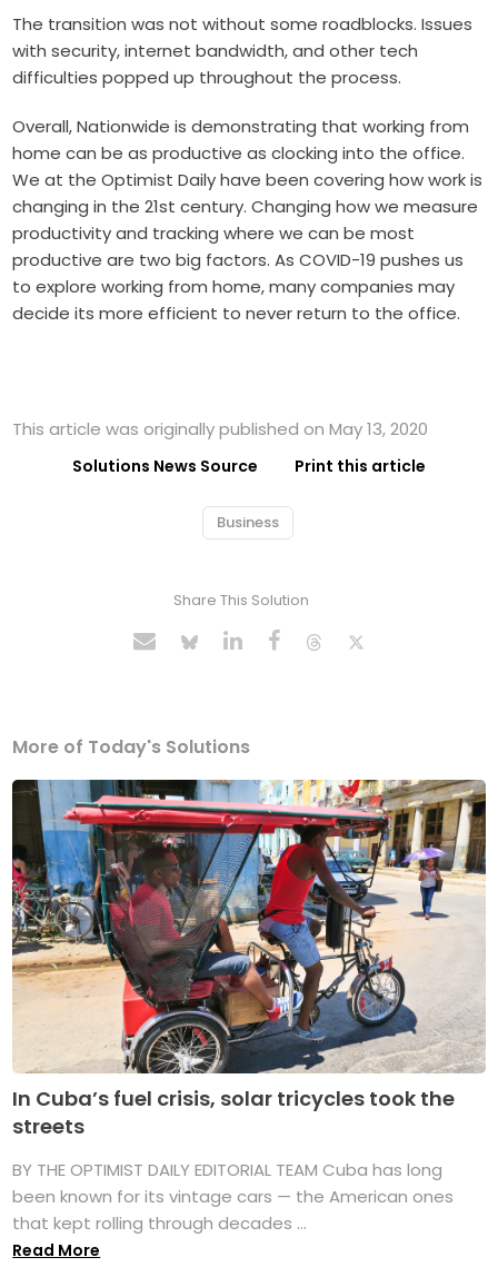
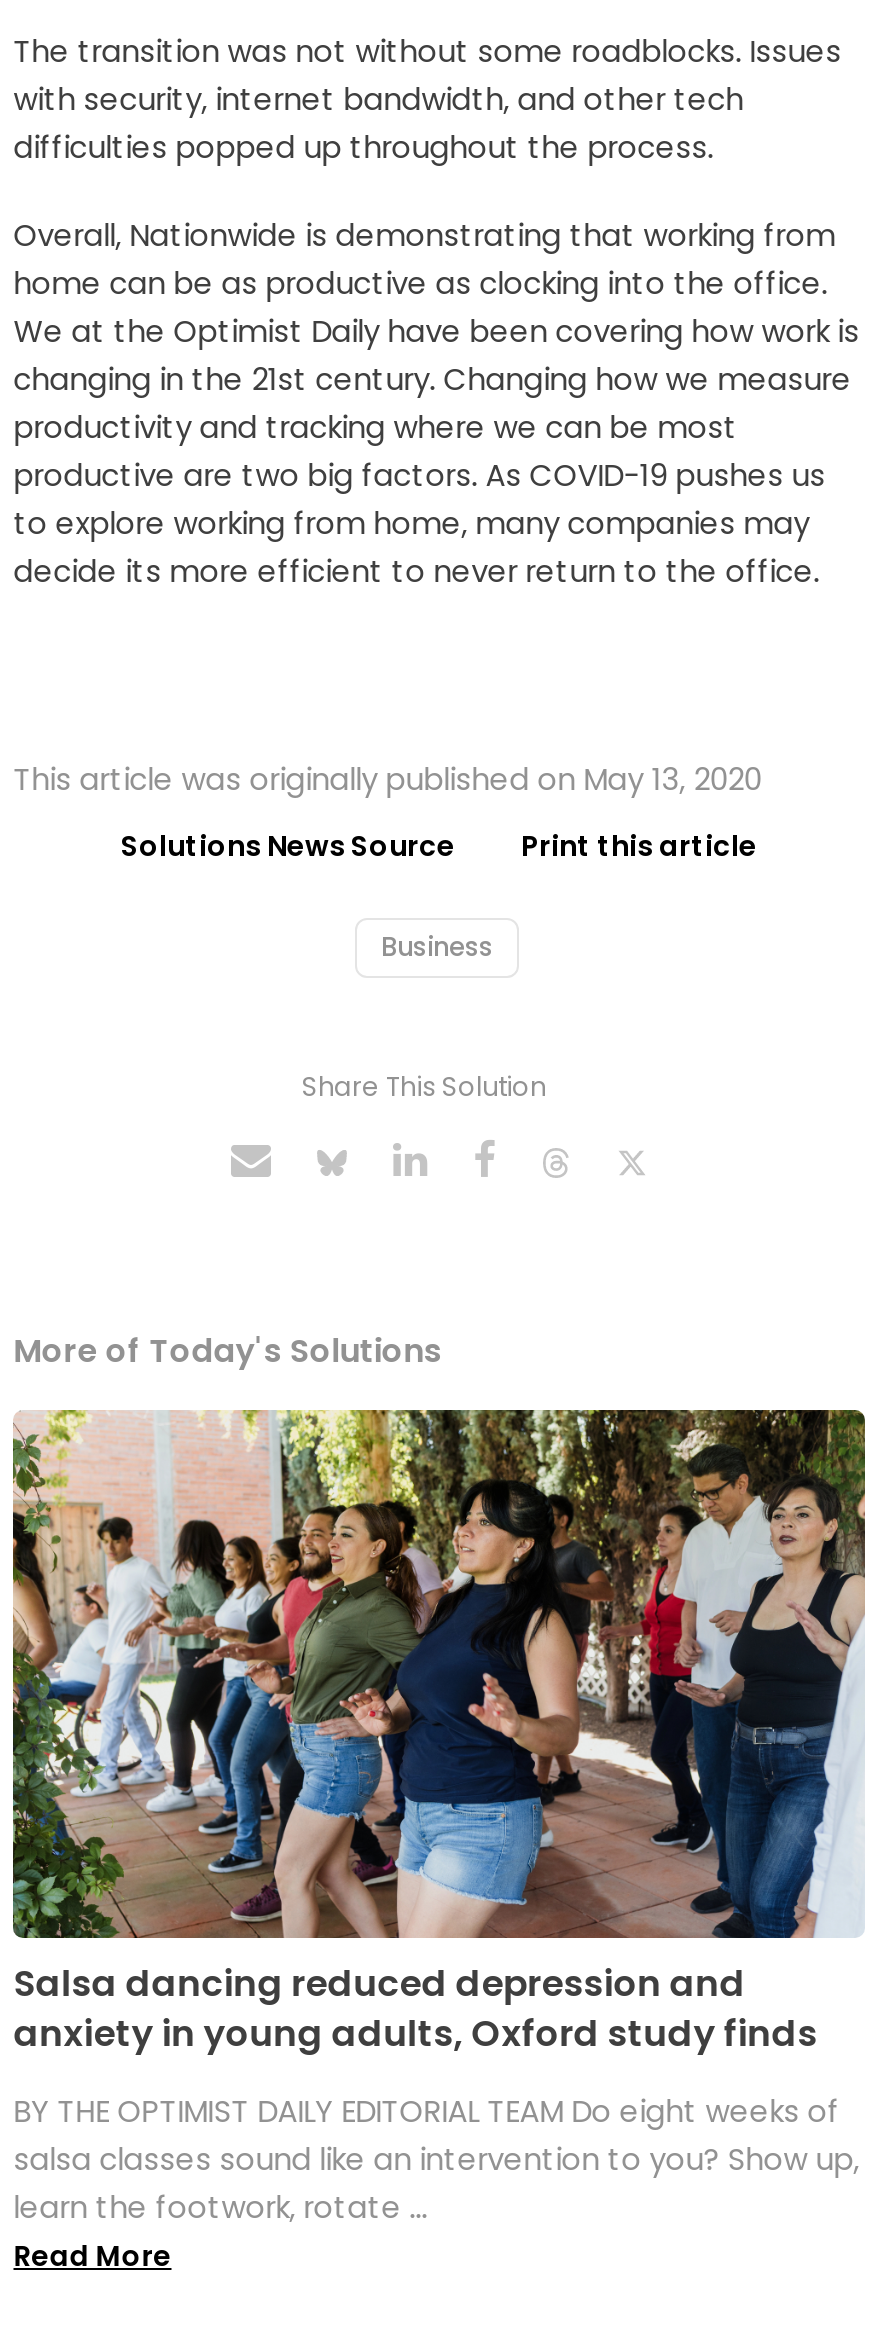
[11,779,486,1140] [image] | In Cuba’s fuel crisis, solar tricycles took the | streets -> [11,1408,867,2057] [image] | Salsa dancing reduced depression and | anxiety in young adults, Oxford study finds
[12,1158,454,1234] BY THE OPTIMIST DAILY EDITORIAL TEAM Cuba has long | been known for its vintage cars — the American ones | that kept rolling through decades ... -> [13,2089,859,2227] BY THE OPTIMIST DAILY EDITORIAL TEAM Do eight weeks of | salsa classes sound like an intervention to you? Show up, | learn the footwork, rotate ...

